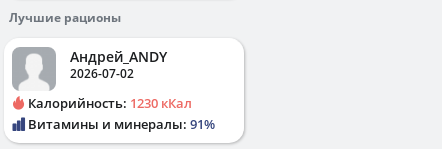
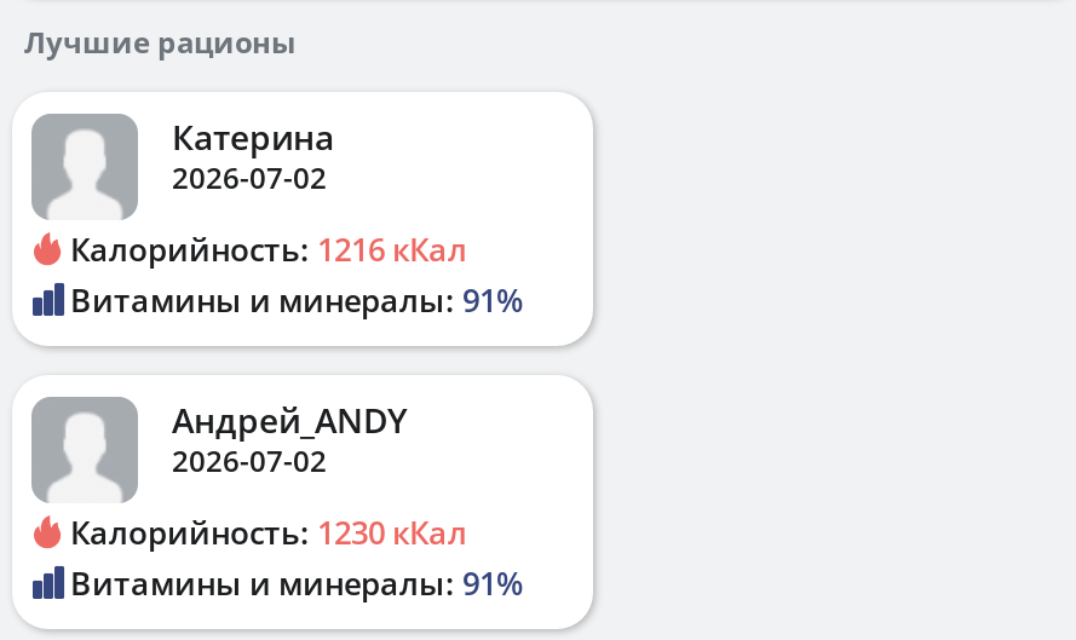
none -> [63,113,523,321] Катерина | 2026-07-02 | Калорийность: 1216 кКал | Витамины и минералы: 91%

